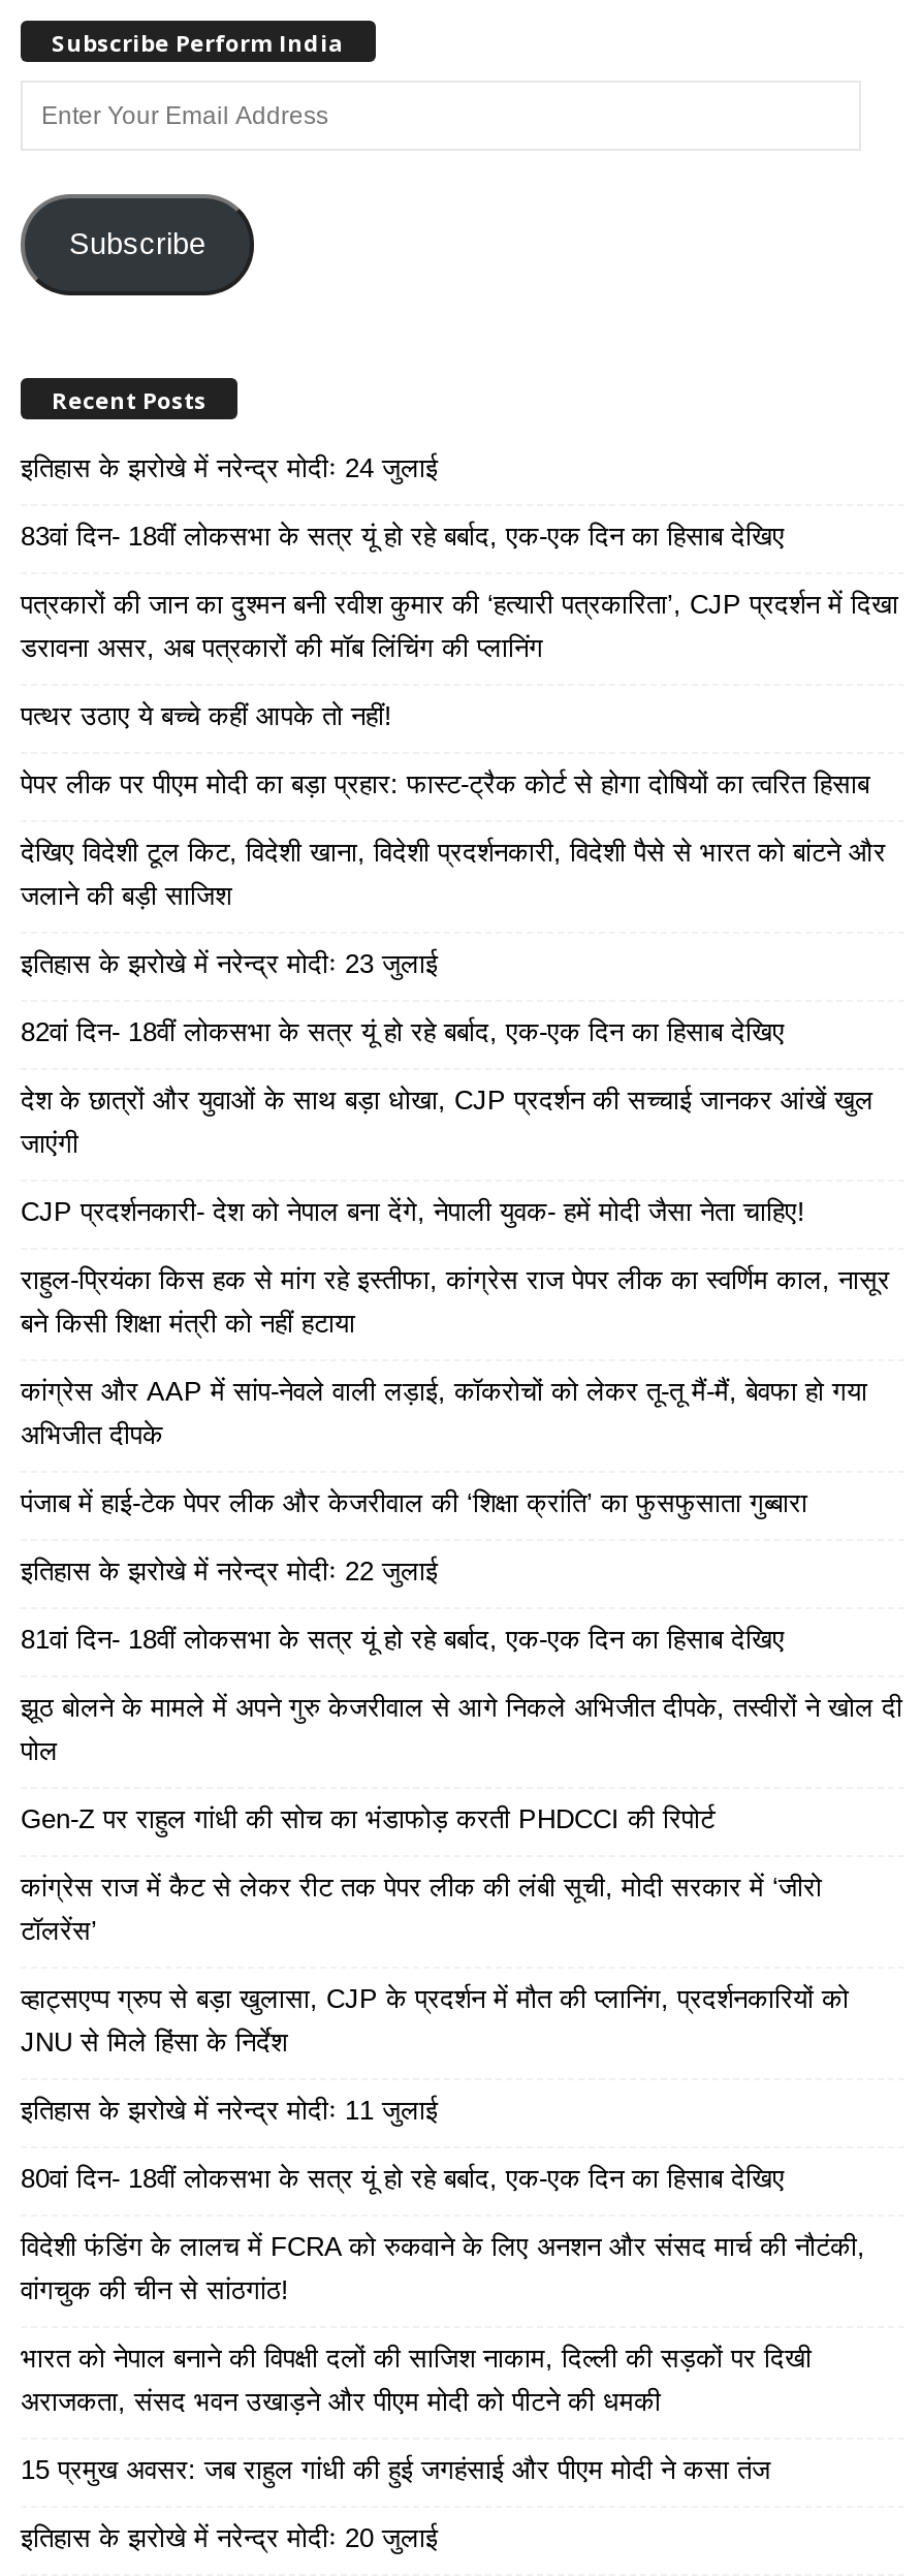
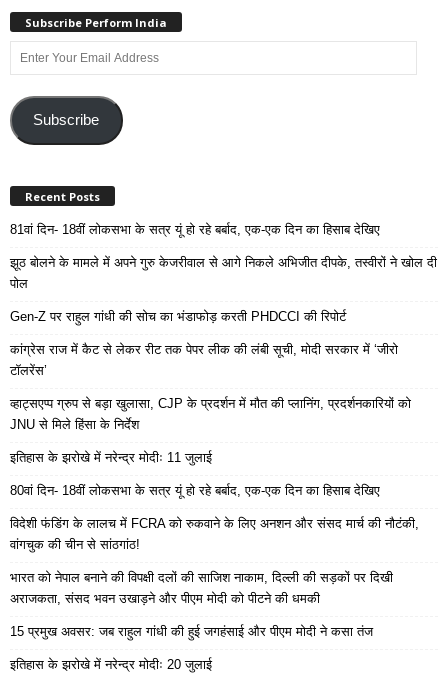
[21,453,898,1588] इतिहास के झरोखे में नरेन्द्र मोदीः 24 जुलाई | 83वां दिन- 18वीं लोकसभा के सत्र यूं हो रहे बर्बाद, एक-एक दिन का हिसाब देखिए | पत्रकारों की जान का दुश्मन बनी रवीश कुमार की ‘हत्यारी पत्रकारिता’, CJP प्रदर्शन में दिखा | डरावना असर, अब पत्रकारों की मॉब लिंचिंग की प्लानिंग | पत्थर उठाए ये बच्चे कहीं आपके तो नहीं! | पेपर लीक पर पीएम मोदी का बड़ा प्रहार: फास्ट-ट्रैक कोर्ट से होगा दोषियों का त्वरित हिसाब | देखिए विदेशी टूल किट, विदेशी खाना, विदेशी प्रदर्शनकारी, विदेशी पैसे से भारत को बांटने और | जलाने की बड़ी साजिश | इतिहास के झरोखे में नरेन्द्र मोदीः 23 जुलाई | 82वां दिन- 18वीं लोकसभा के सत्र यूं हो रहे बर्बाद, एक-एक दिन का हिसाब देखिए | देश के छात्रों और युवाओं के साथ बड़ा धोखा, CJP प्रदर्शन की सच्चाई जानकर आंखें खुल | जाएंगी | CJP प्रदर्शनकारी- देश को नेपाल बना देंगे, नेपाली युवक- हमें मोदी जैसा नेता चाहिए! | राहुल-प्रियंका किस हक से मांग रहे इस्तीफा, कांग्रेस राज पेपर लीक का स्वर्णिम काल, नासूर | बने किसी शिक्षा मंत्री को नहीं हटाया | कांग्रेस और AAP में सांप-नेवले वाली लड़ाई, कॉकरोचों को लेकर तू-तू मैं-मैं, बेवफा हो गया | अभिजीत दीपके | पंजाब में हाई-टेक पेपर लीक और केजरीवाल की ‘शिक्षा क्रांति’ का फुसफुसाता गुब्बारा | इतिहास के झरोखे में नरेन्द्र मोदीः 22 जुलाई -> none

